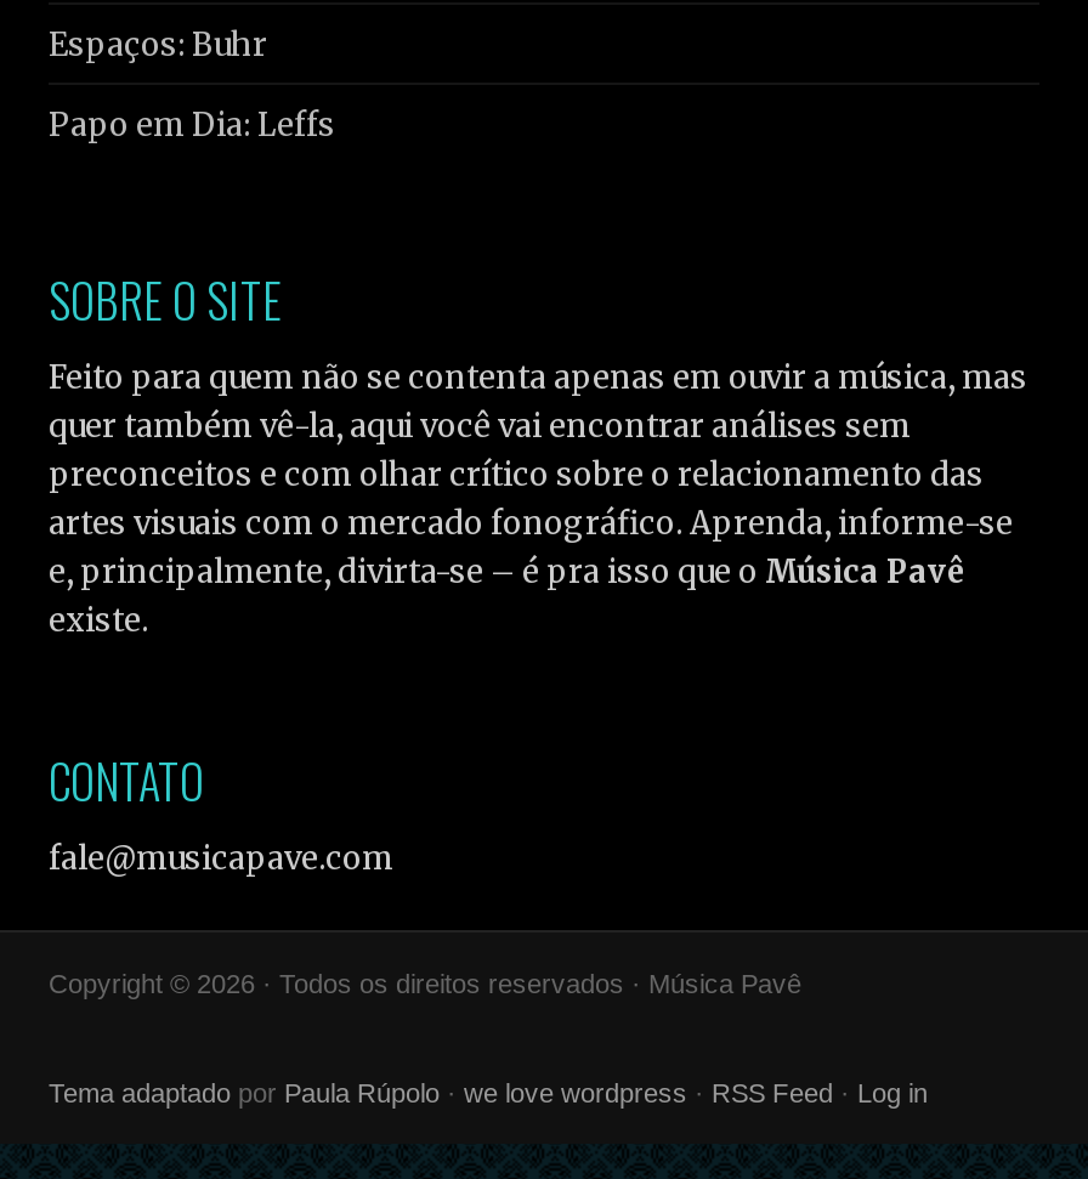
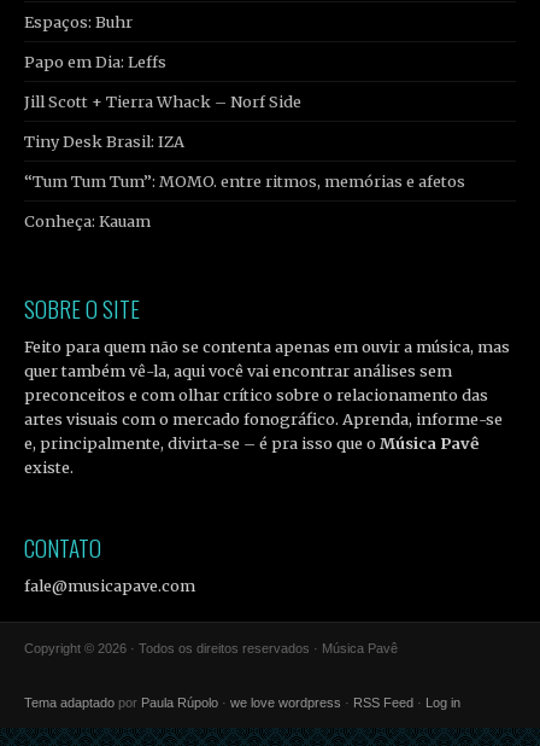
none -> [24,92,469,231] Jill Scott + Tierra Whack – Norf Side | Tiny Desk Brasil: IZA | “Tum Tum Tum”: MOMO. entre ritmos, memórias e afetos | Conheça: Kauam

